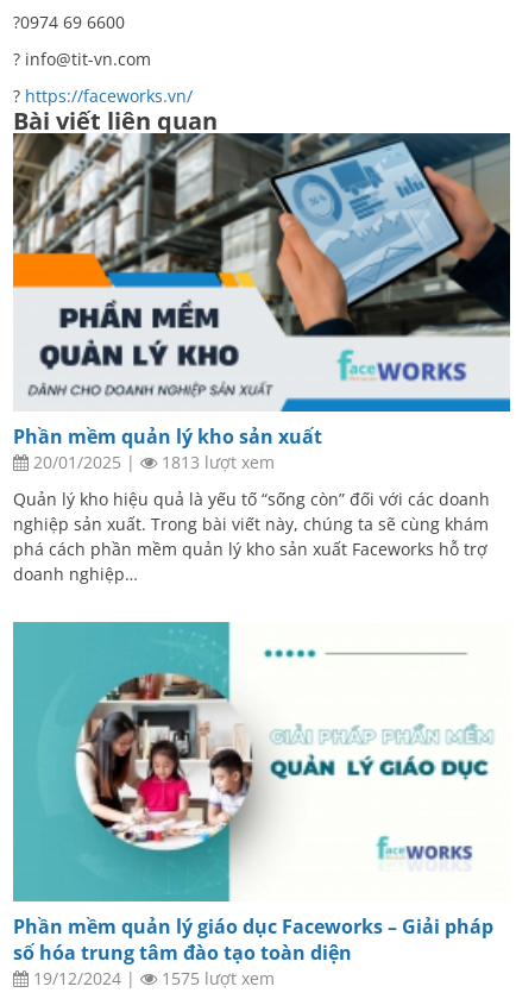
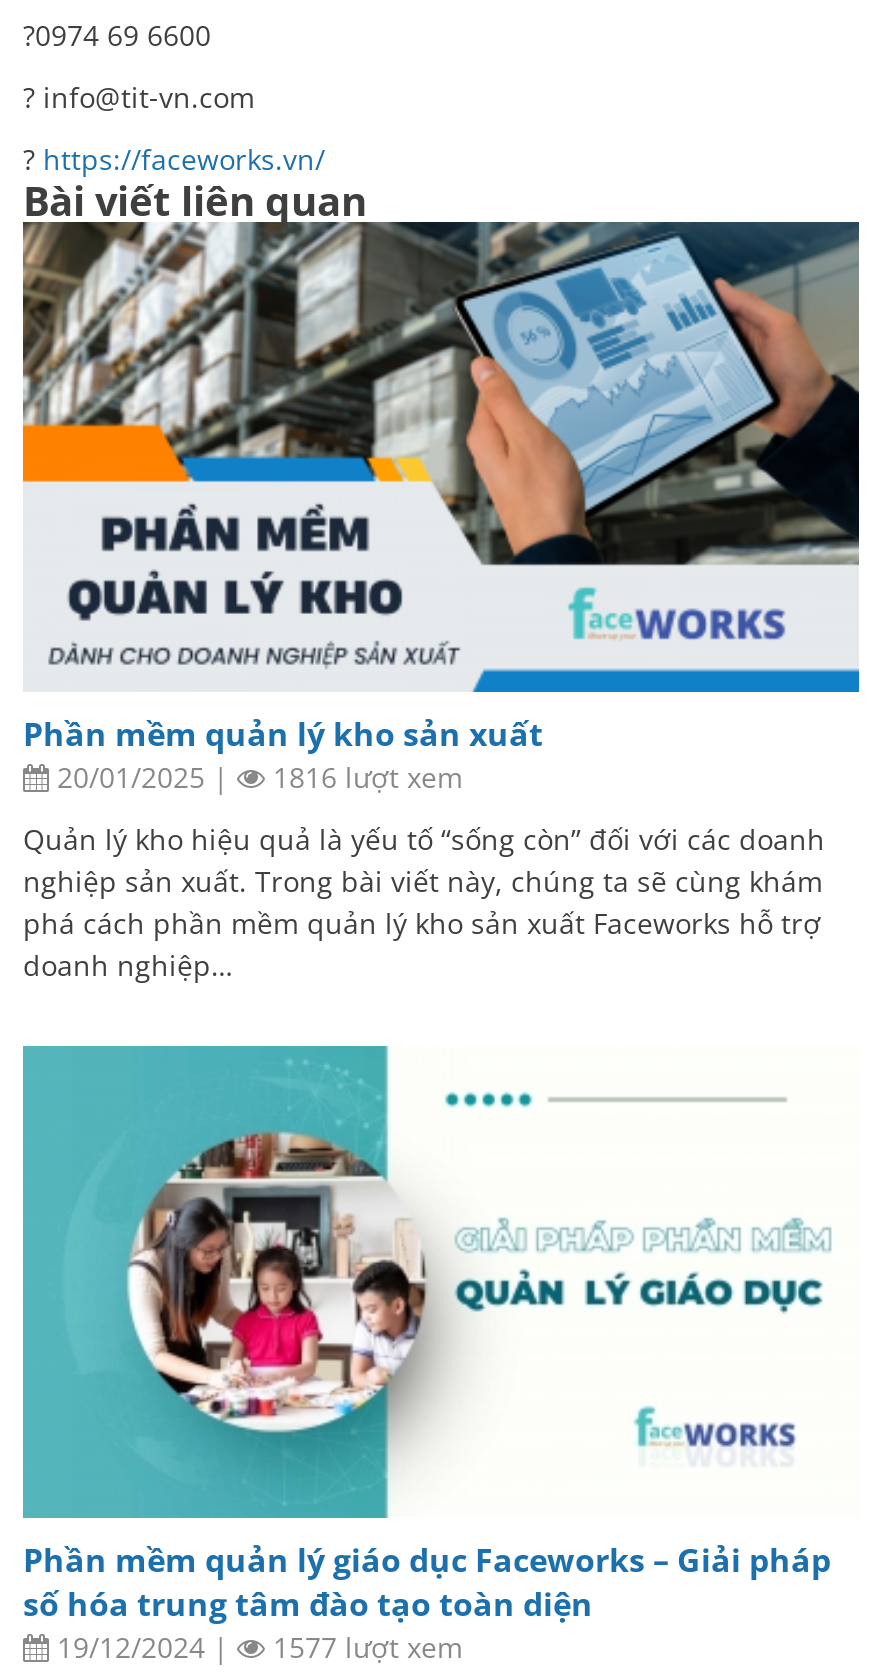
[157,451,275,474] 1813 lượt xem -> [265,759,463,797] 1816 lượt xem
[157,967,275,990] 1575 lượt xem -> [265,1628,463,1666] 1577 lượt xem

